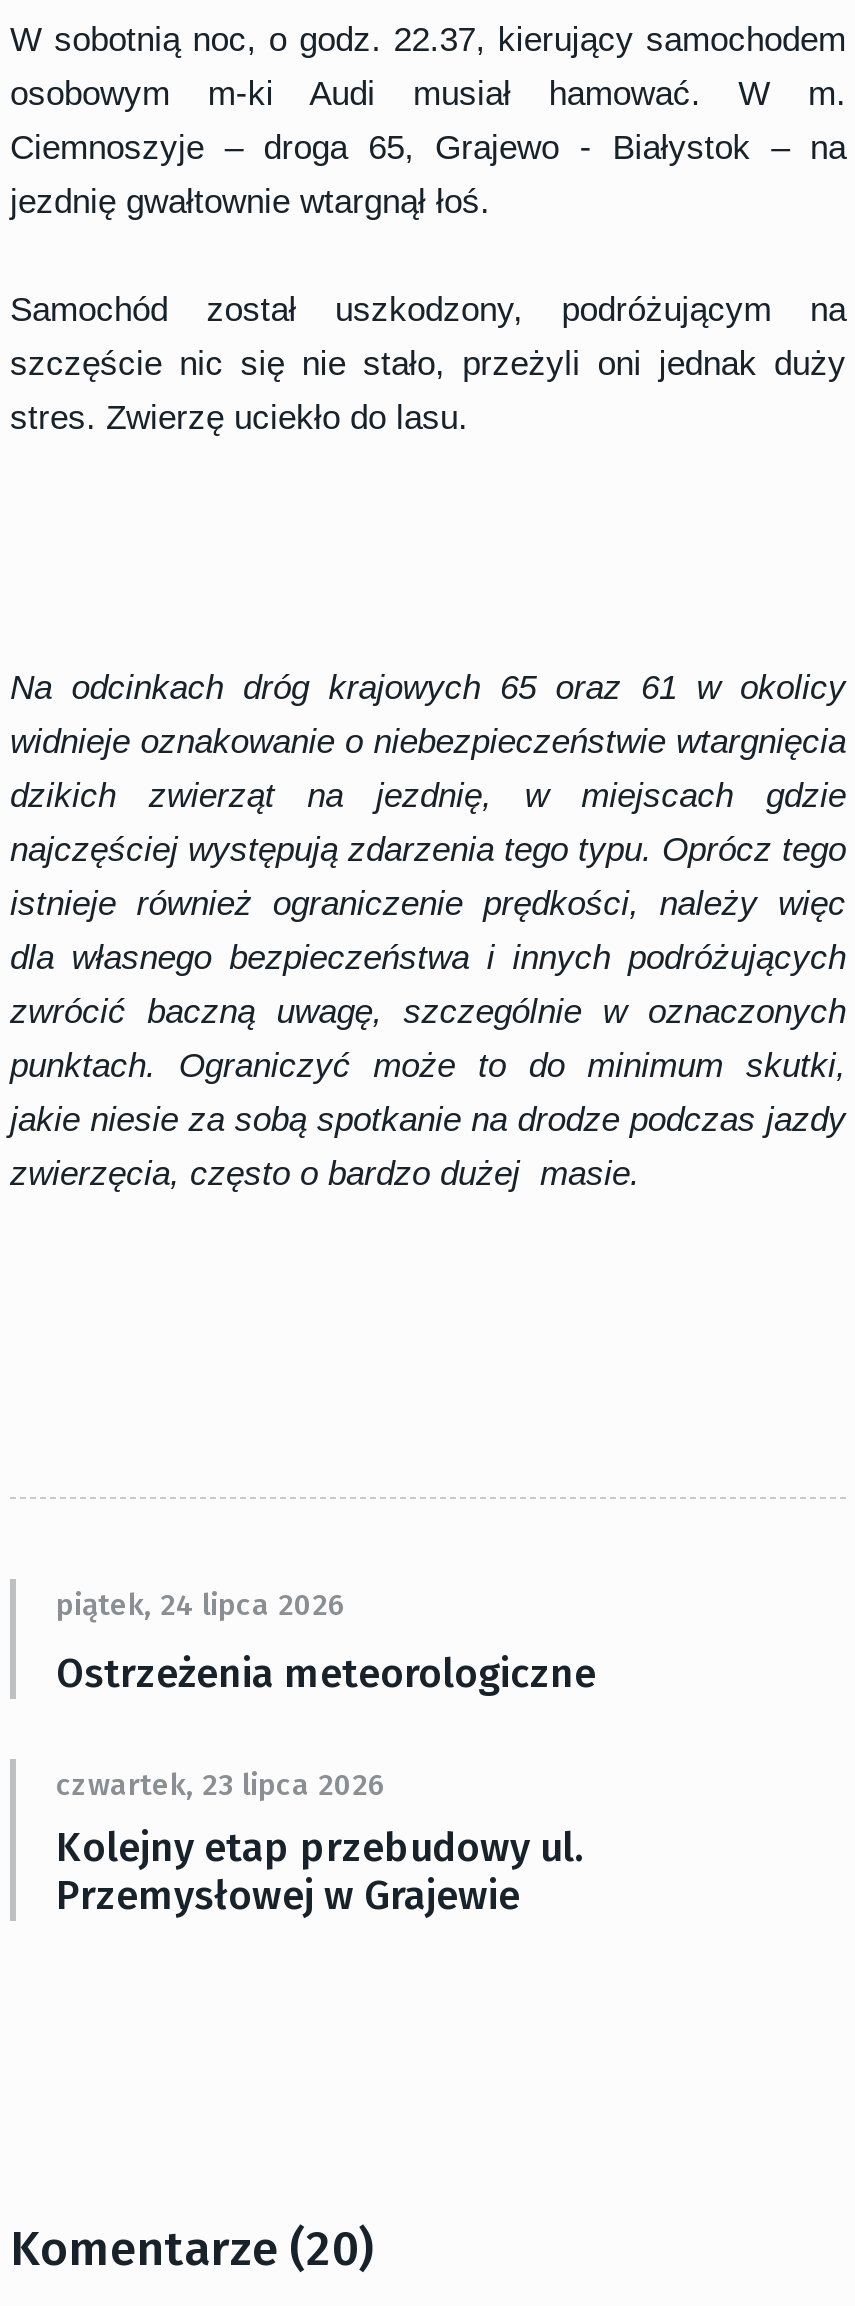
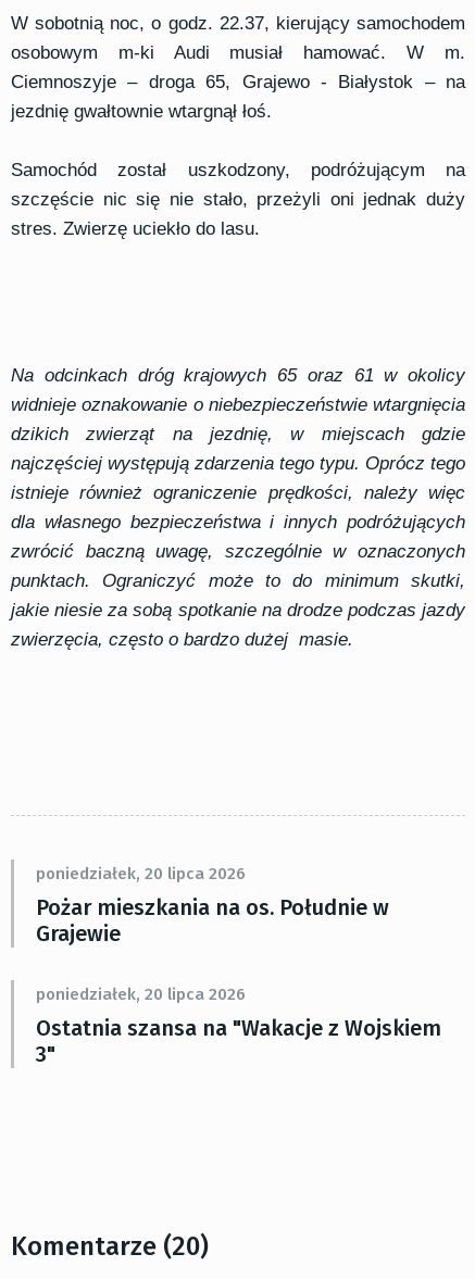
[56,1587,596,1919] piątek, 24 lipca 2026 | Ostrzeżenia meteorologiczne | czwartek, 23 lipca 2026 | Kolejny etap przebudowy ul. | Przemysłowej w Grajewie -> [36,864,441,1067] poniedziałek, 20 lipca 2026 | Pożar mieszkania na os. Południe w | Grajewie | poniedziałek, 20 lipca 2026 | Ostatnia szansa na "Wakacje z Wojskiem | 3"

